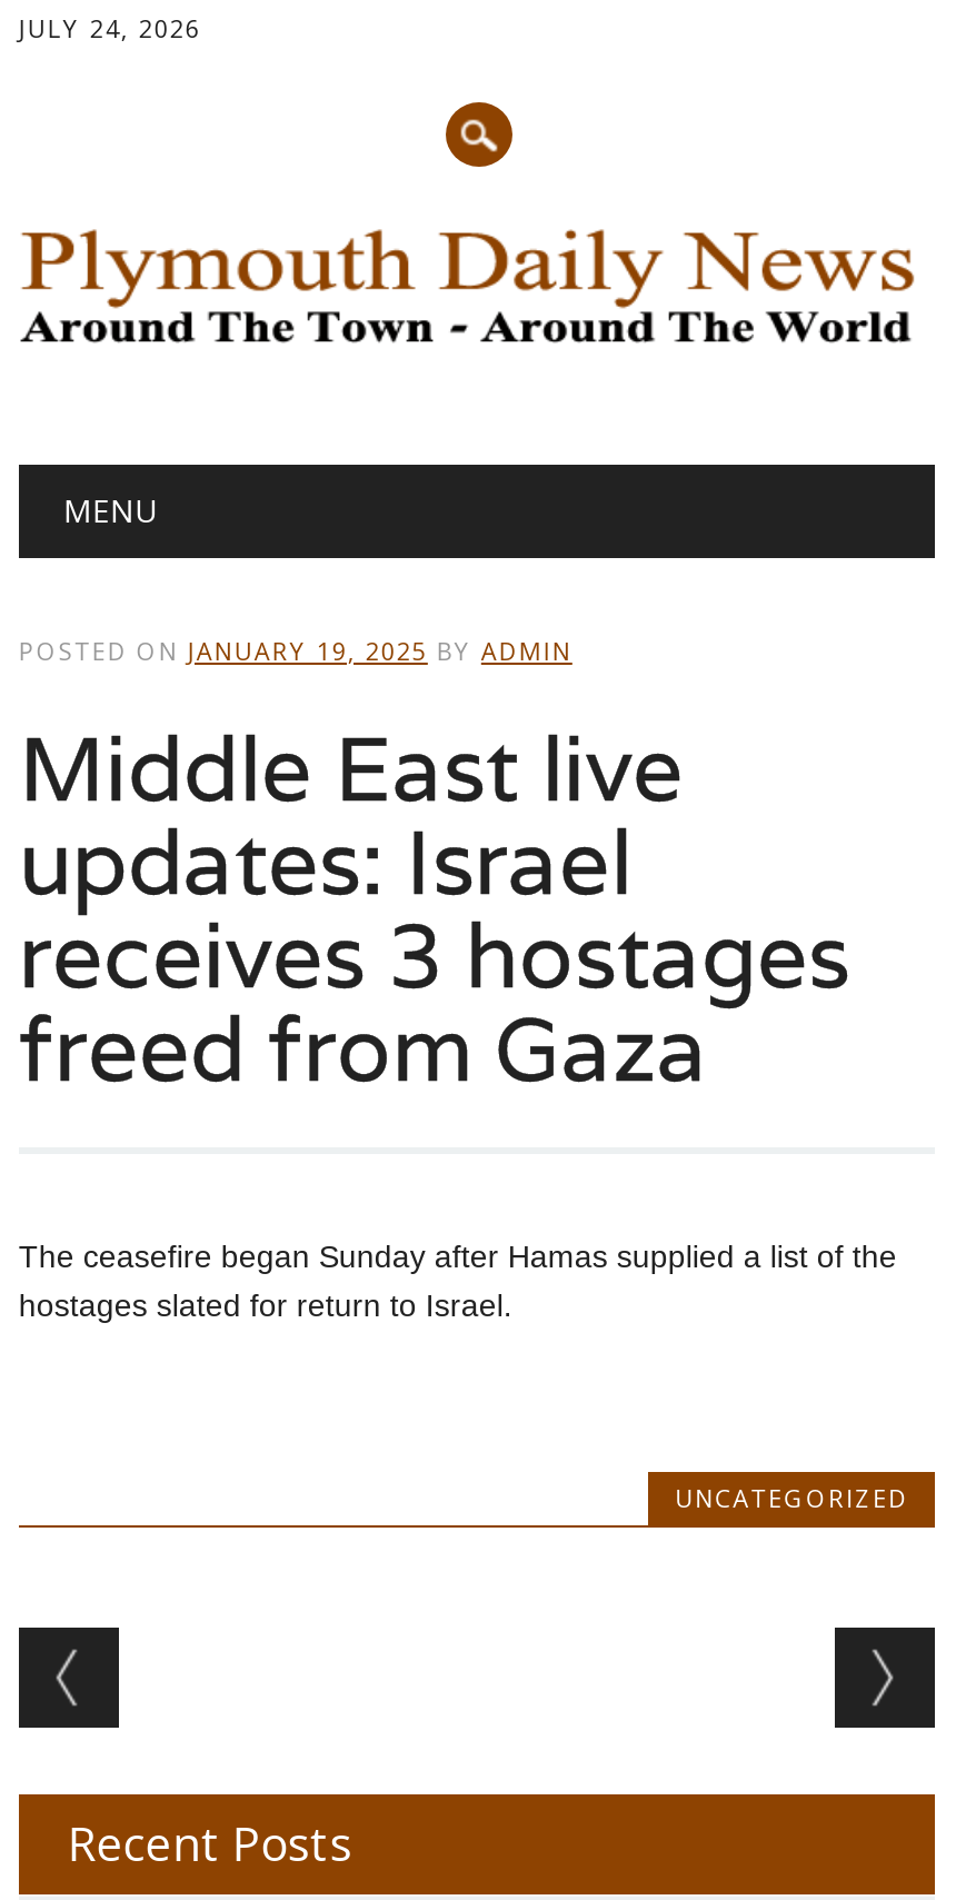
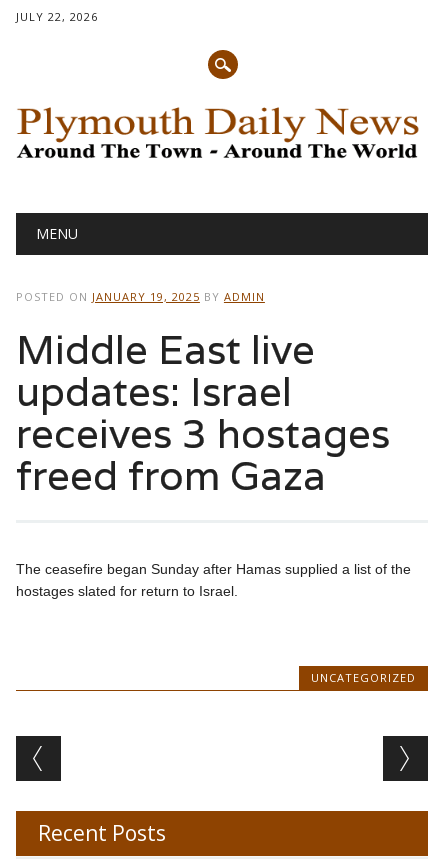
[19,11,201,44] JULY 24, 2026 -> [16,9,98,24] JULY 22, 2026

